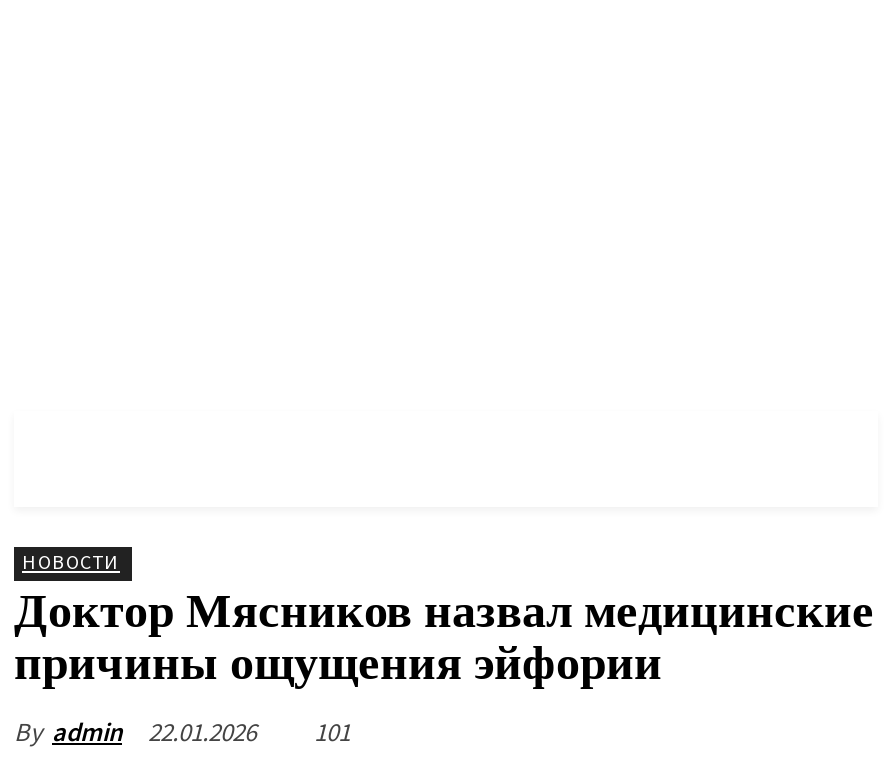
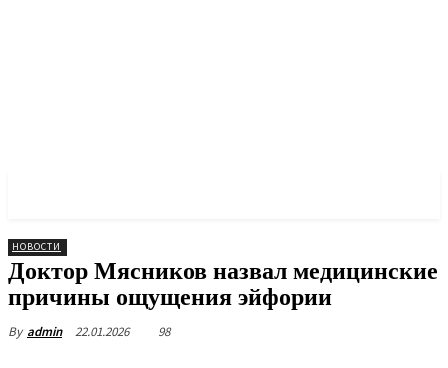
[14,715,350,749] By admin 22.01.2026 101 -> [8,323,170,340] By admin 22.01.2026 98

